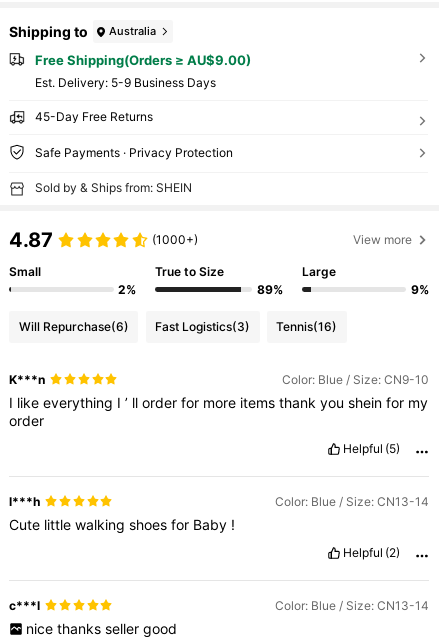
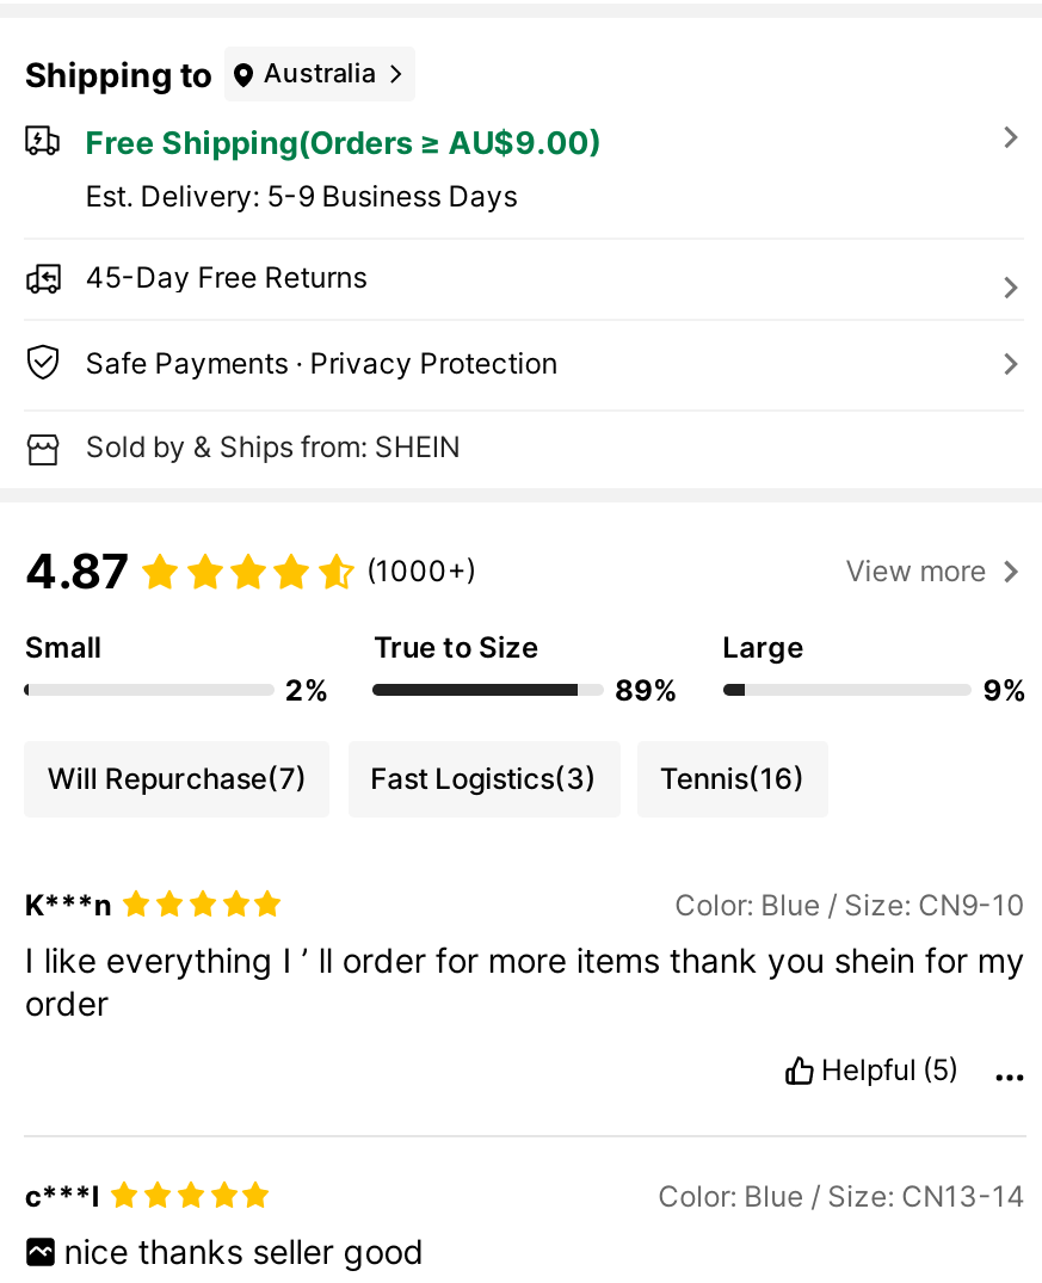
[19,319,129,334] Will Repurchase(6) -> [48,761,308,797] Will Repurchase(7)
[9,494,429,560] l***h | Color: Blue / Size: CN13-14 | Cute little walking shoes for Baby! | Helpful (2) -> none

